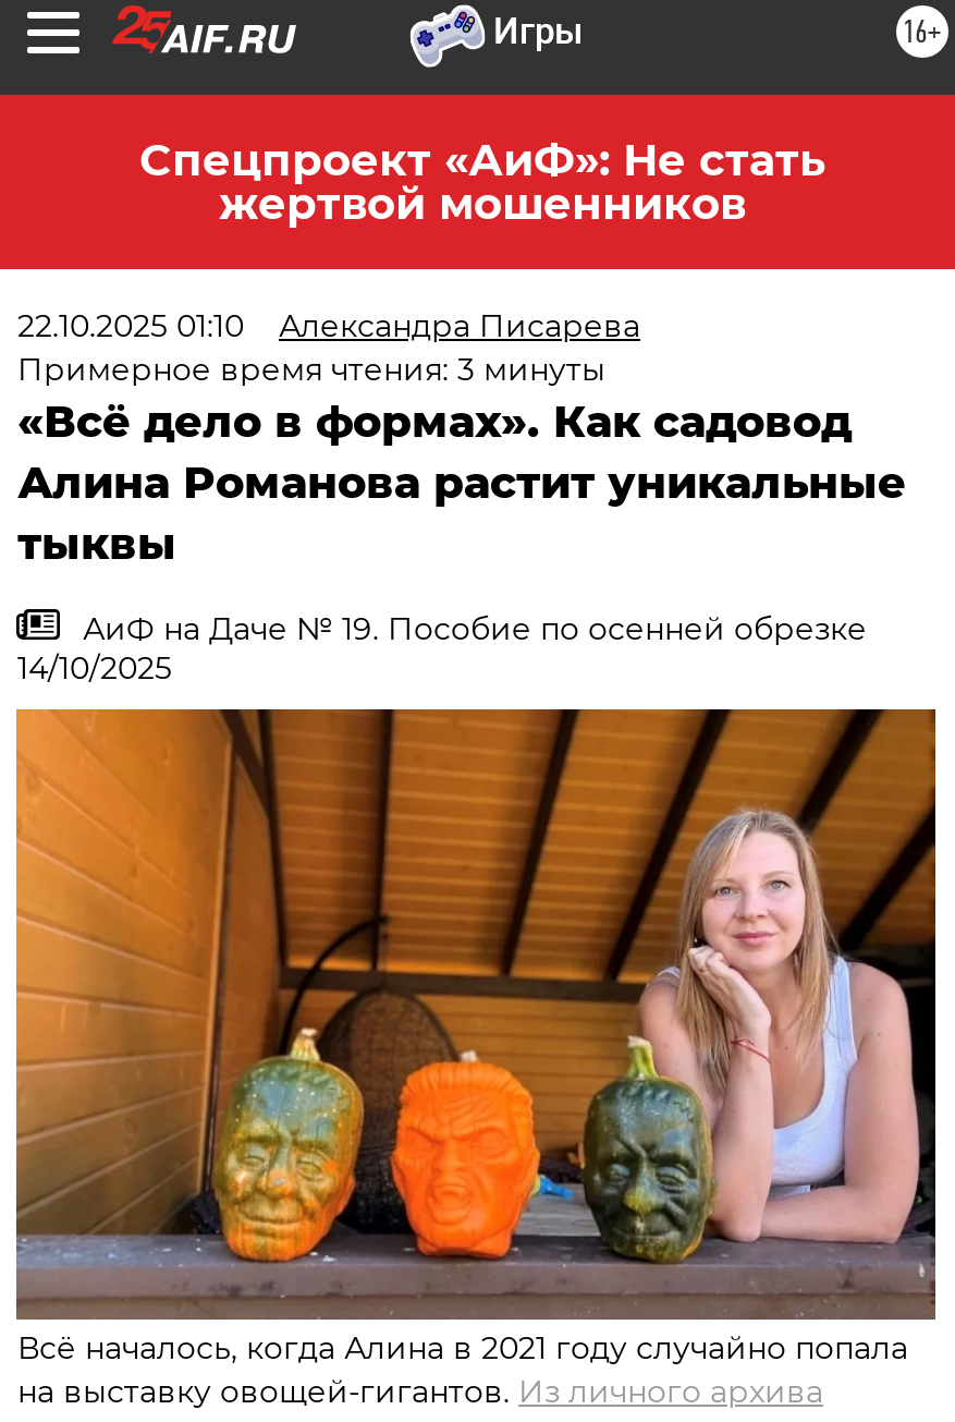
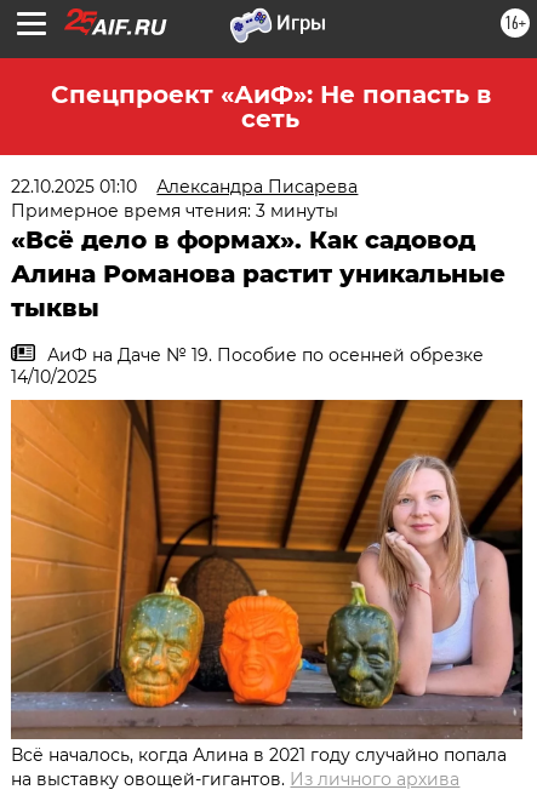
[139,134,825,230] Спецпроект «АиФ»: Не стать | жертвой мошенников -> [50,80,490,133] Спецпроект «АиФ»: Не попасть в | сеть

